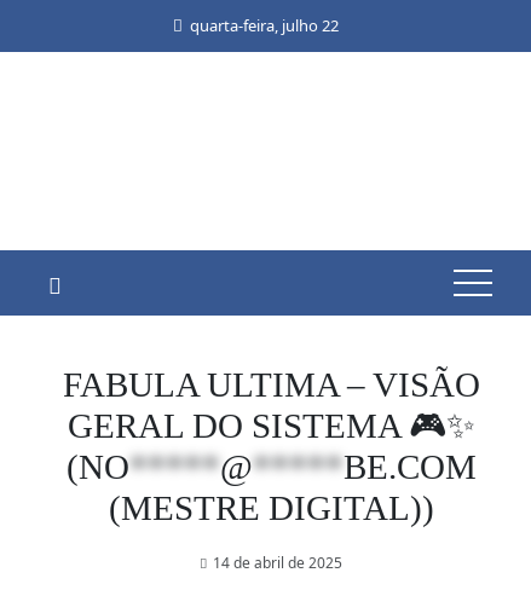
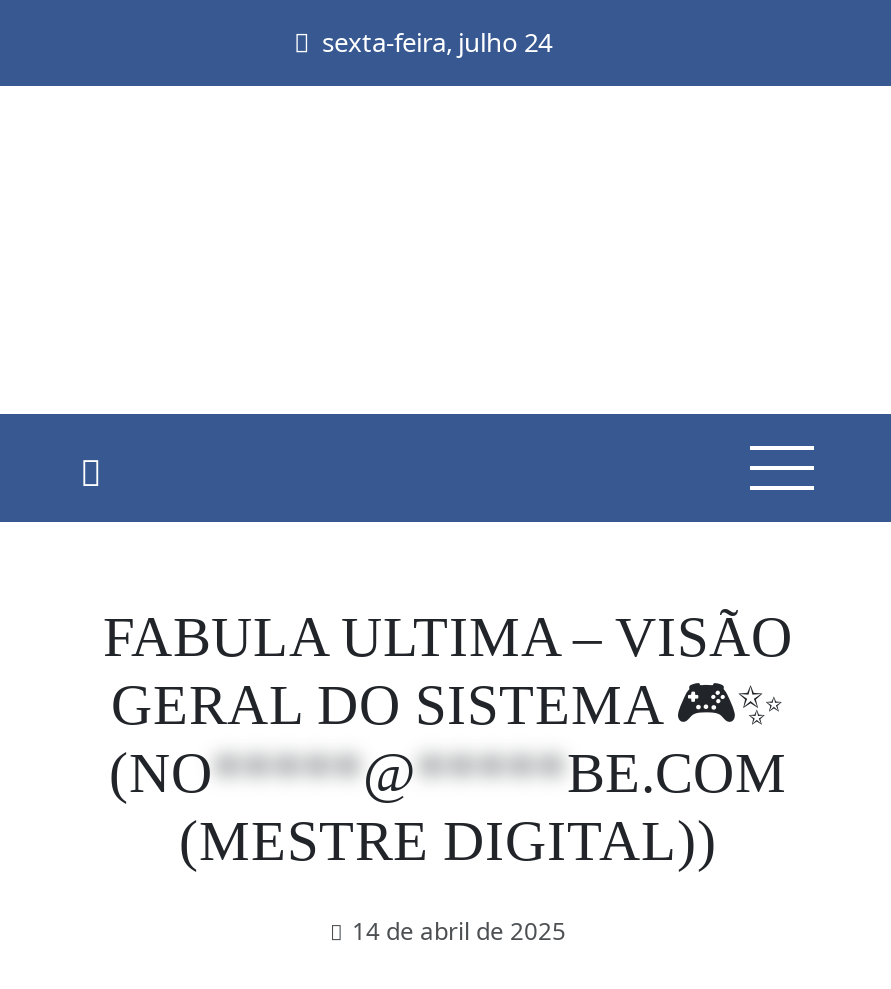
[190,15,339,36] quarta-feira, julho 22 -> [322,24,552,60] sexta-feira, julho 24

